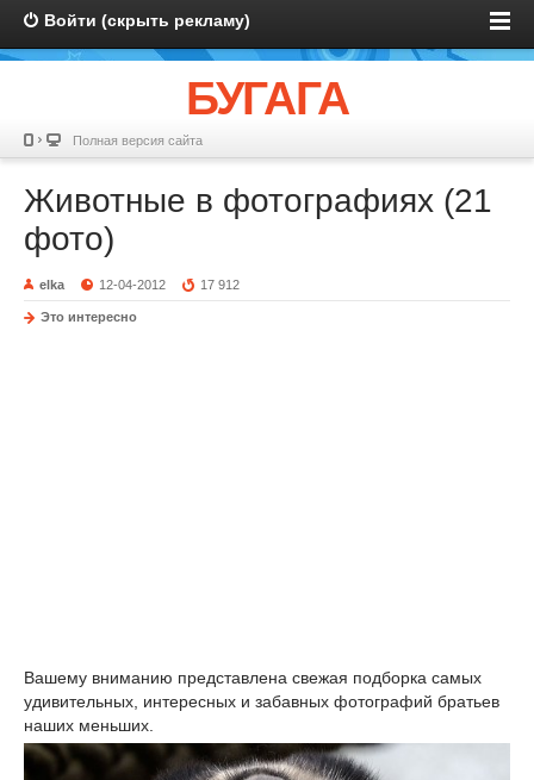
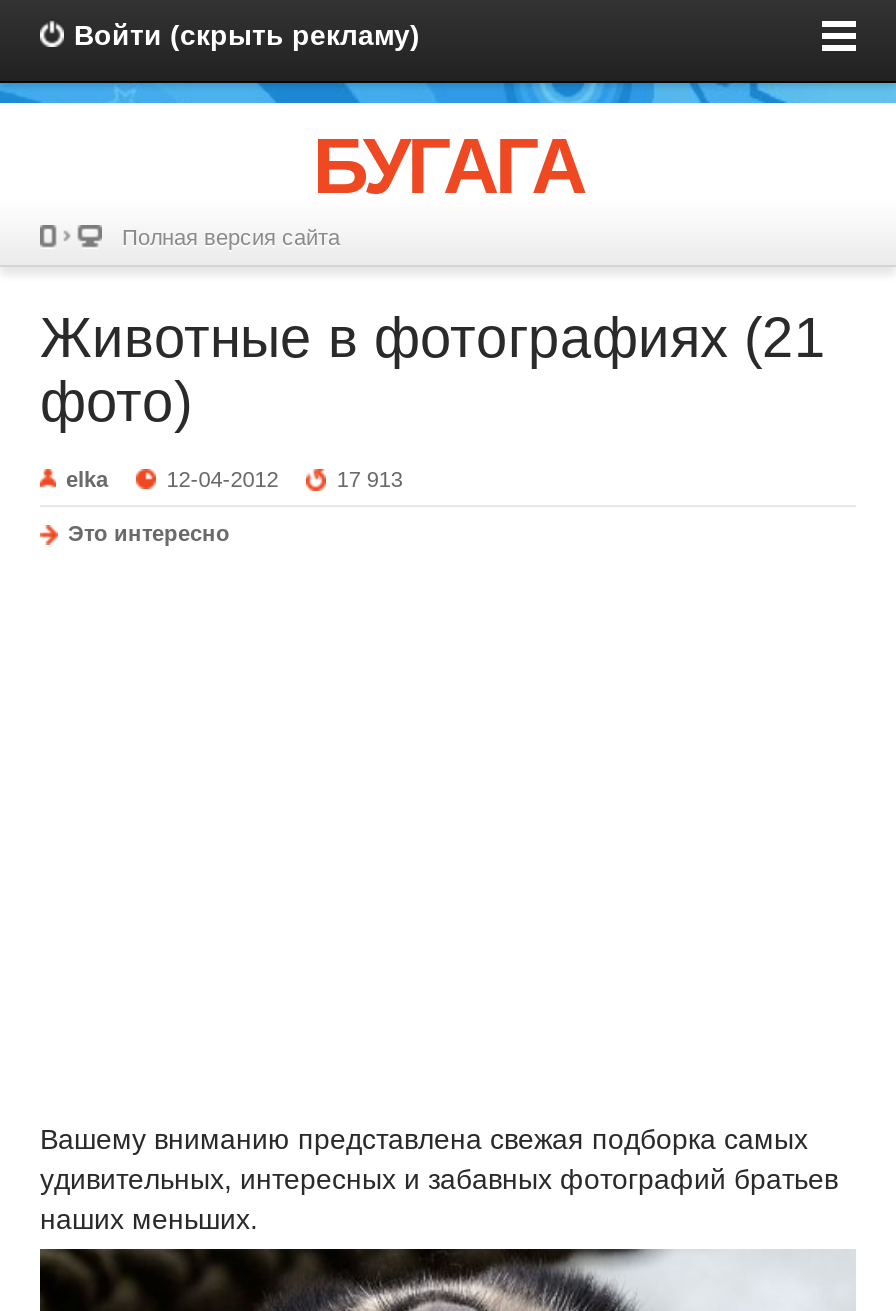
[201,277,240,292] 17 912 -> [337,467,403,491] 17 913

